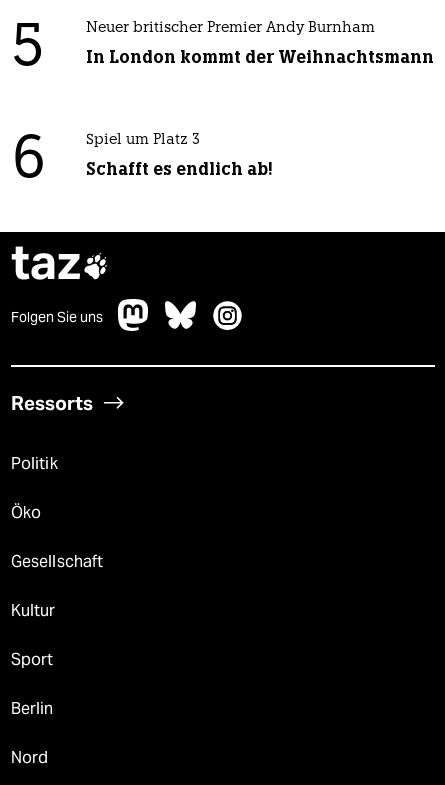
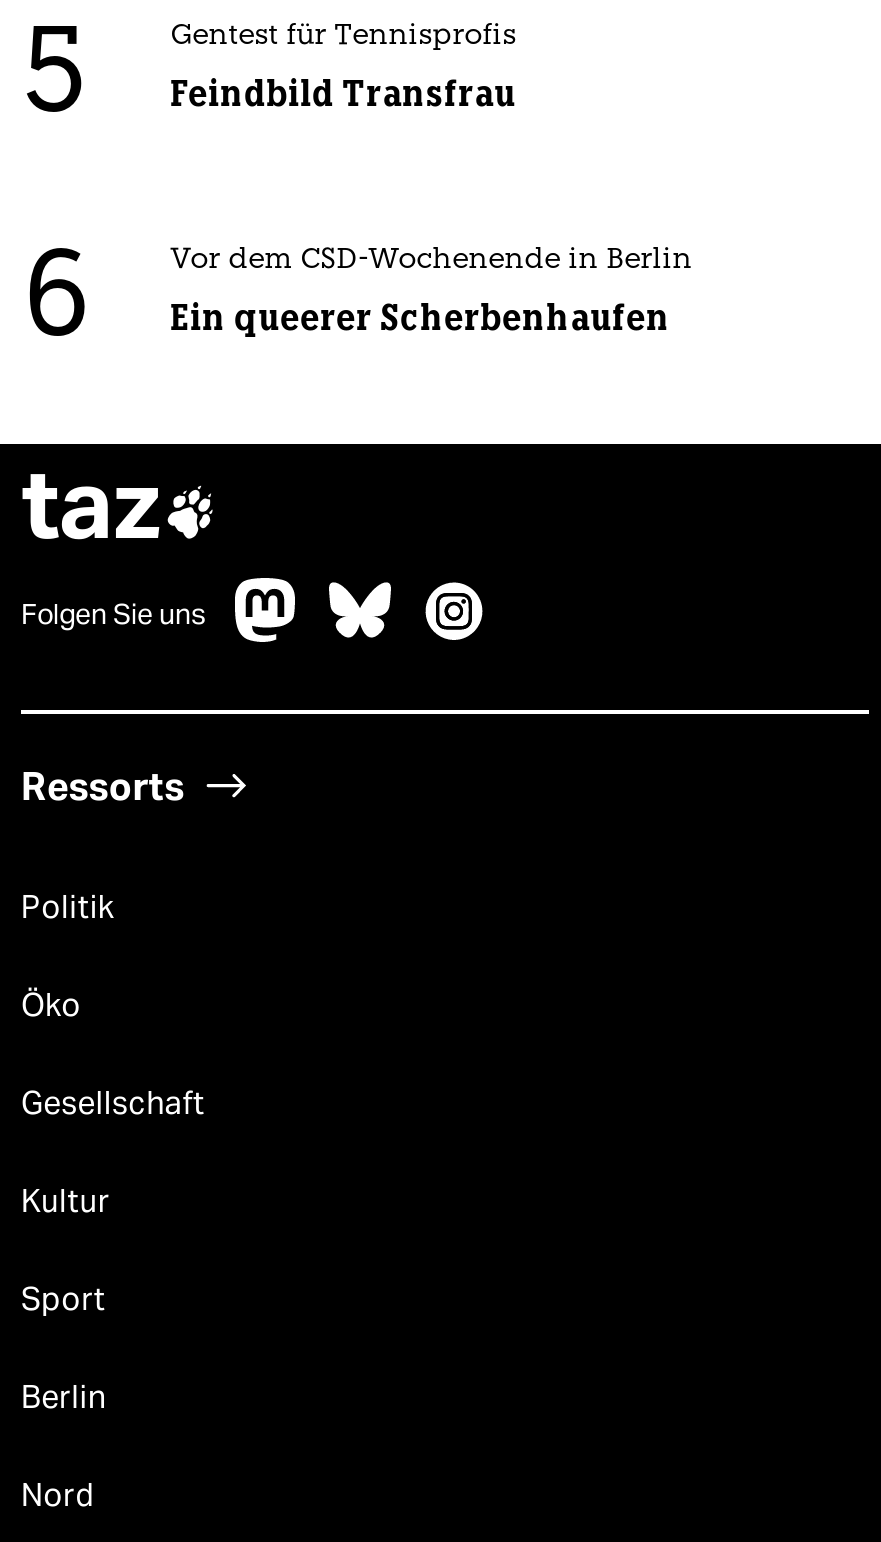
[86,21,375,36] Neuer britischer Premier Andy Burnham -> [170,23,516,53] Gentest für Tennisprofis
[86,46,434,68] In London kommt der Weihnachtsmann -> [170,73,516,117] Feindbild Transfrau
[86,133,200,148] Spiel um Platz 3 -> [170,247,692,277] Vor dem CSD-Wochenende in Berlin
[86,158,273,180] Schafft es endlich ab! -> [170,297,670,341] Ein queerer Scherbenhaufen

